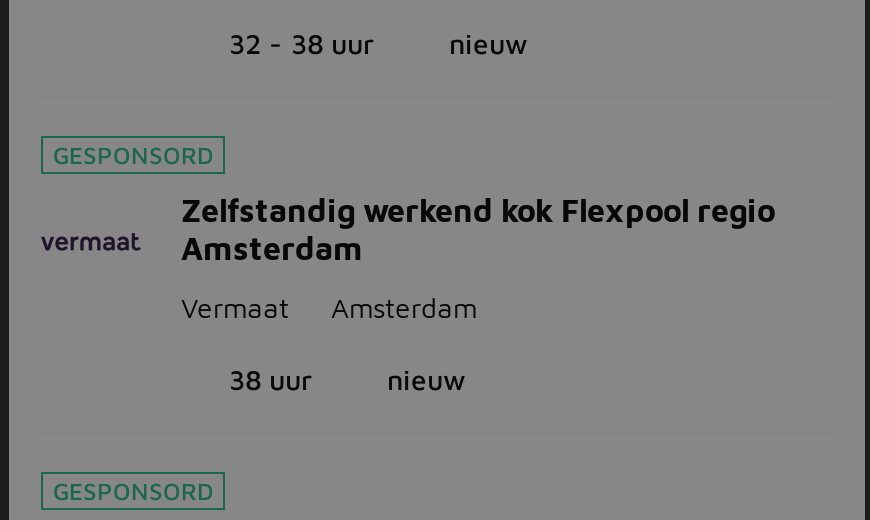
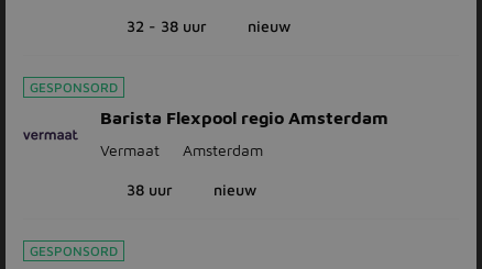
[181,192,775,266] Zelfstandig werkend kok Flexpool regio | Amsterdam -> [100,108,388,127] Barista Flexpool regio Amsterdam

